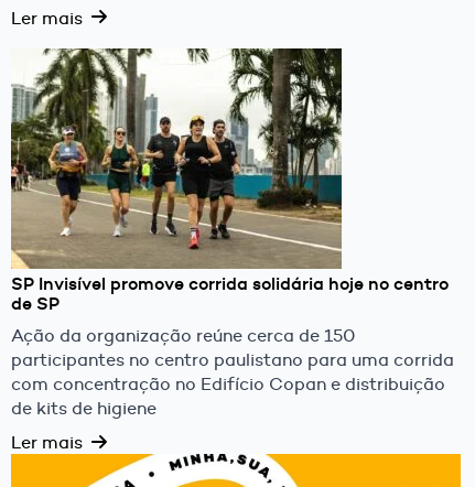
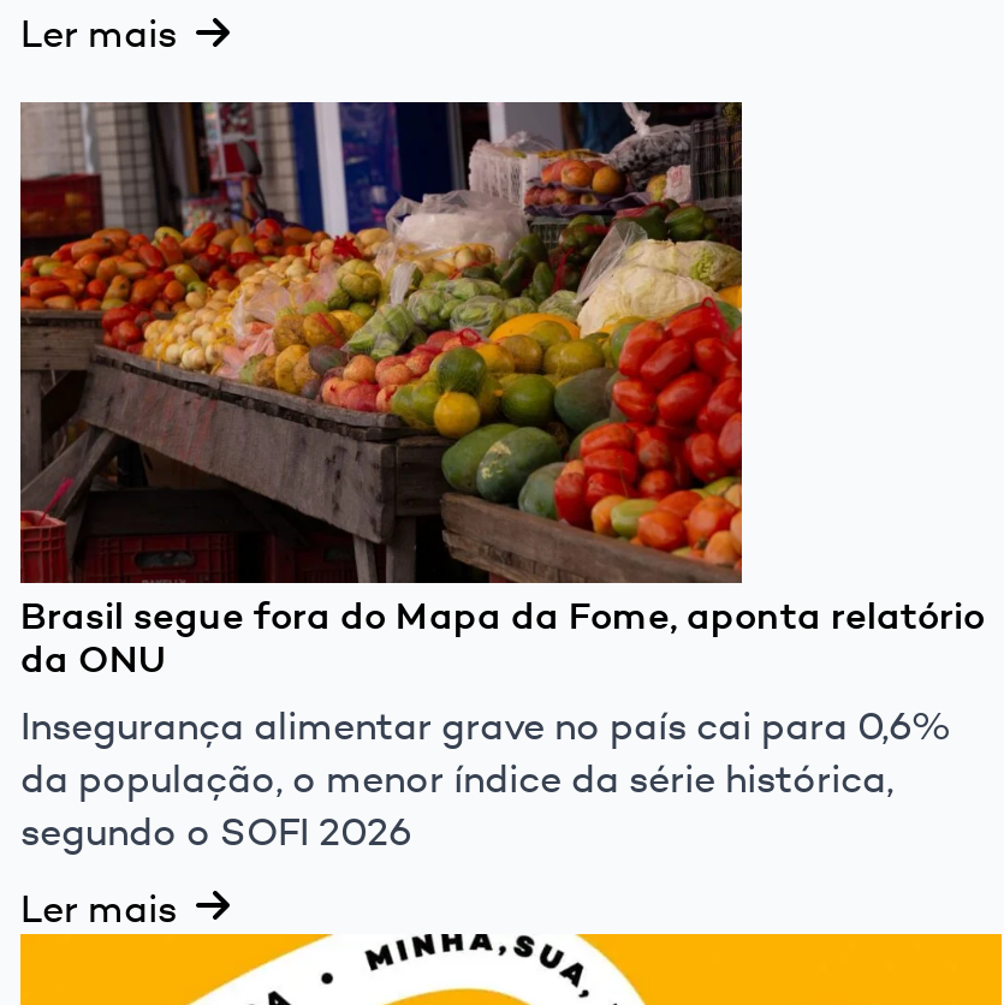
[11,47,449,314] [image] | SP Invisível promove corrida solidária hoje no centro | de SP -> [18,99,985,681] [image] | Brasil segue fora do Mapa da Fome, aponta relatório | da ONU
[11,325,454,418] Ação da organização reúne cerca de 150 | participantes no centro paulistano para uma corrida | com concentração no Edifício Copan e distribuição | de kits de higiene -> [20,704,951,855] Insegurança alimentar grave no país cai para 0,6% | da população, o menor índice da série histórica, | segundo o SOFI 2026

